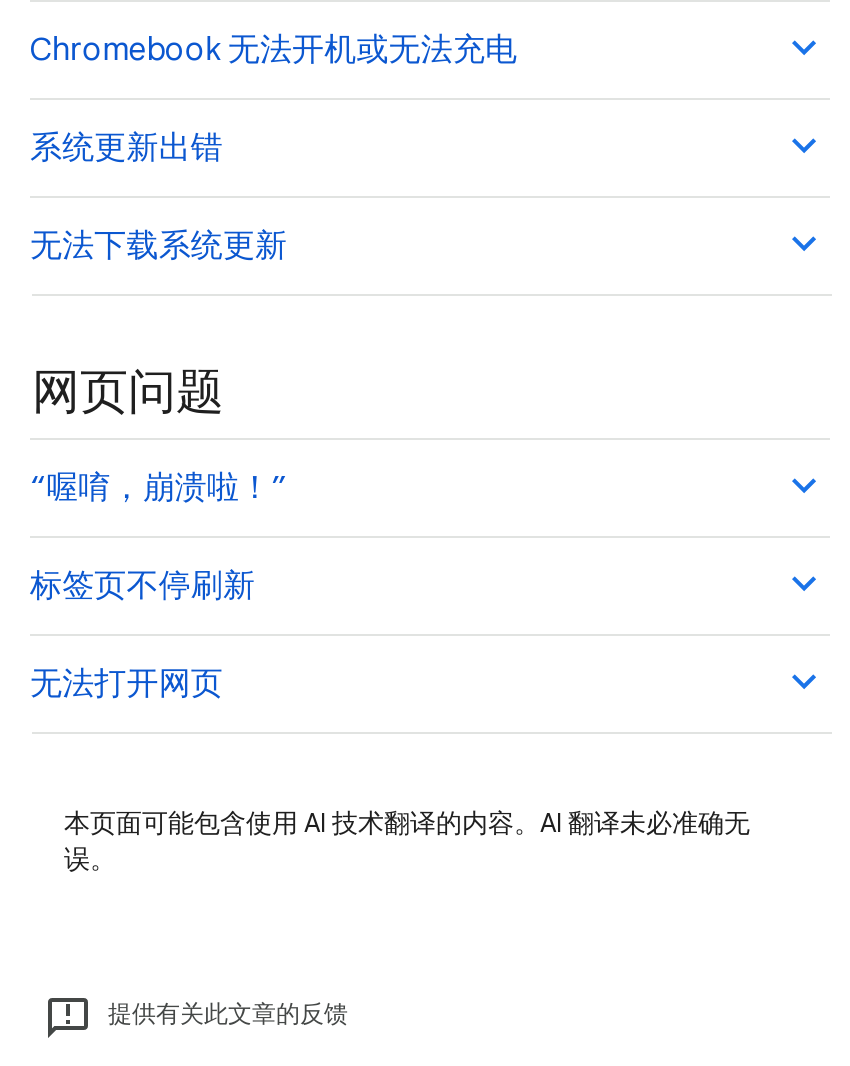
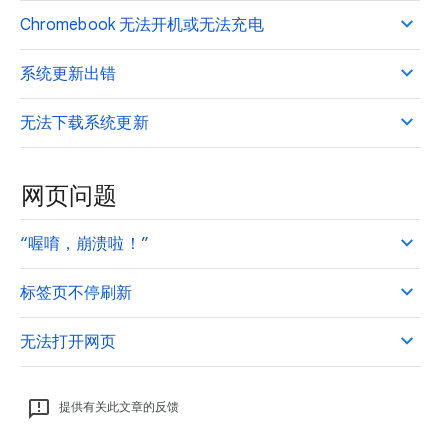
[64,806,750,876] 本页面可能包含使用 AI 技术翻译的内容。AI 翻译未必准确无 | 误。 -> none

